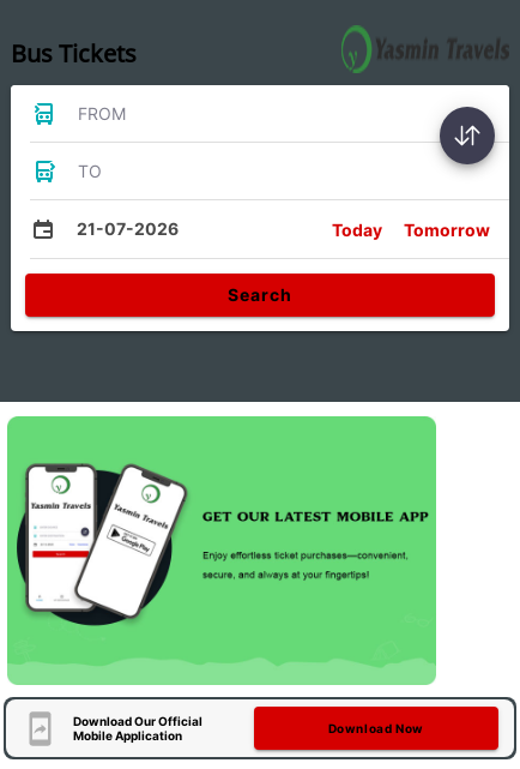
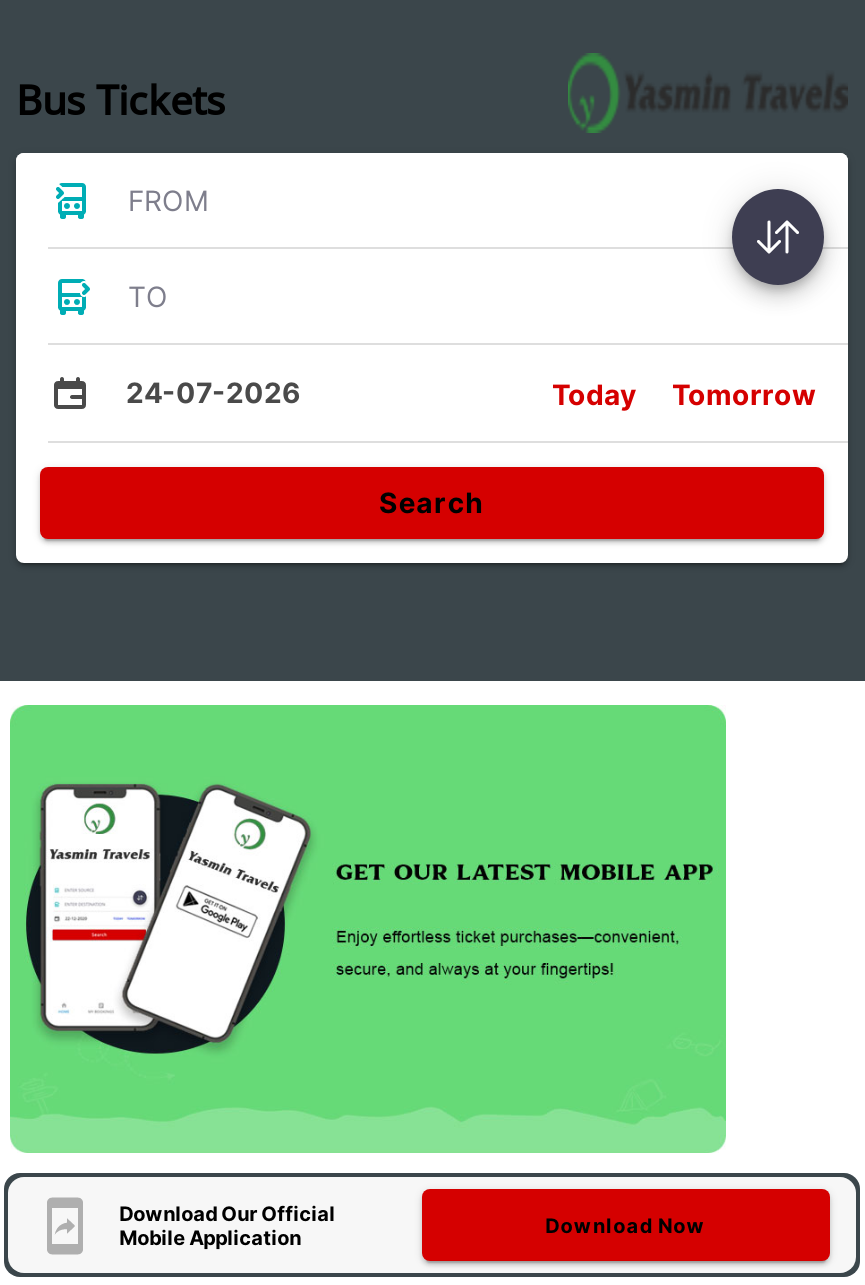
[77,218,179,239] 21-07-2026 -> [126,375,300,409] 24-07-2026

